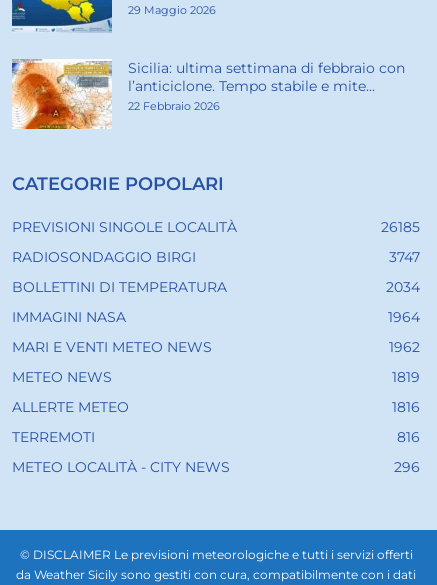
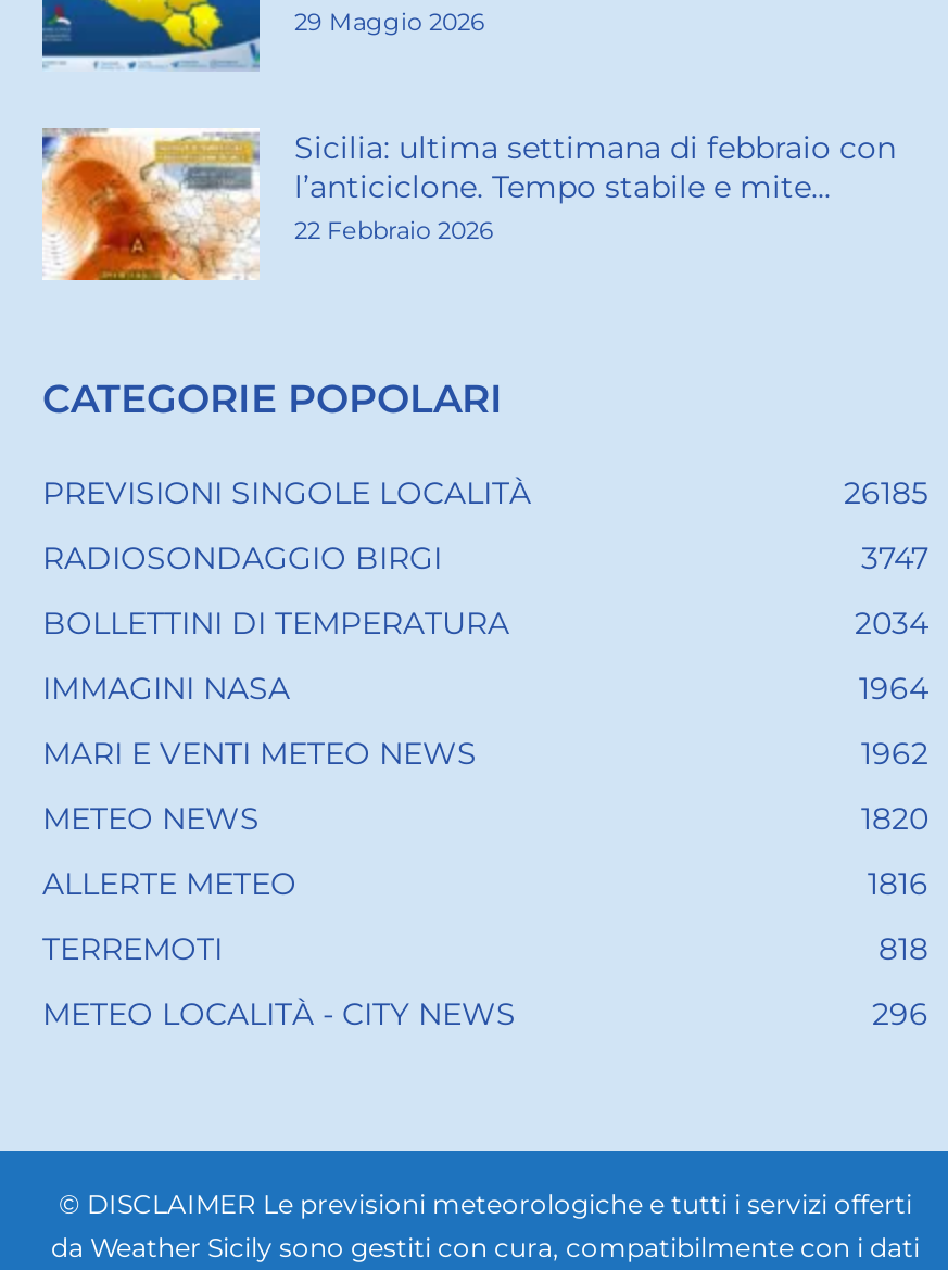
[392,368,420,386] 1819 -> [861,798,928,838] 1820
[397,428,420,446] 816 -> [879,929,928,968] 818

